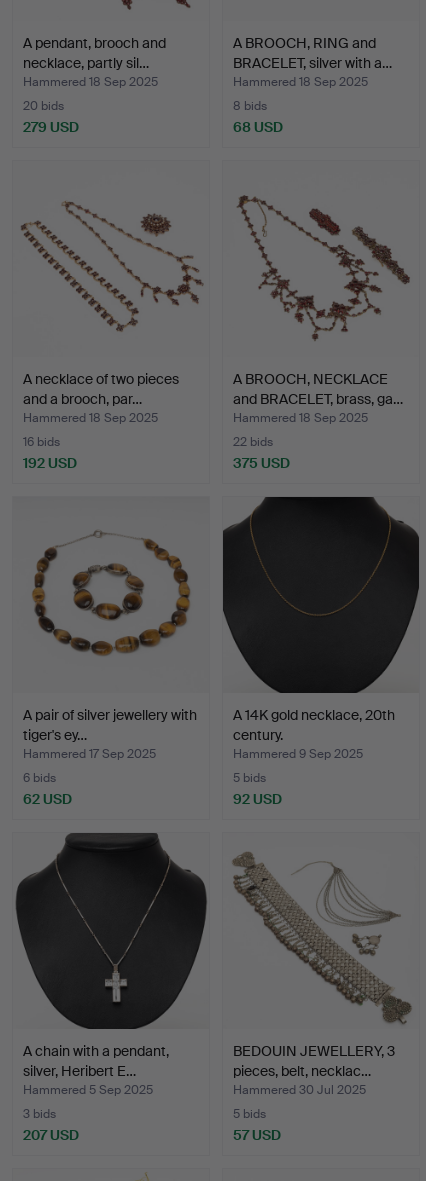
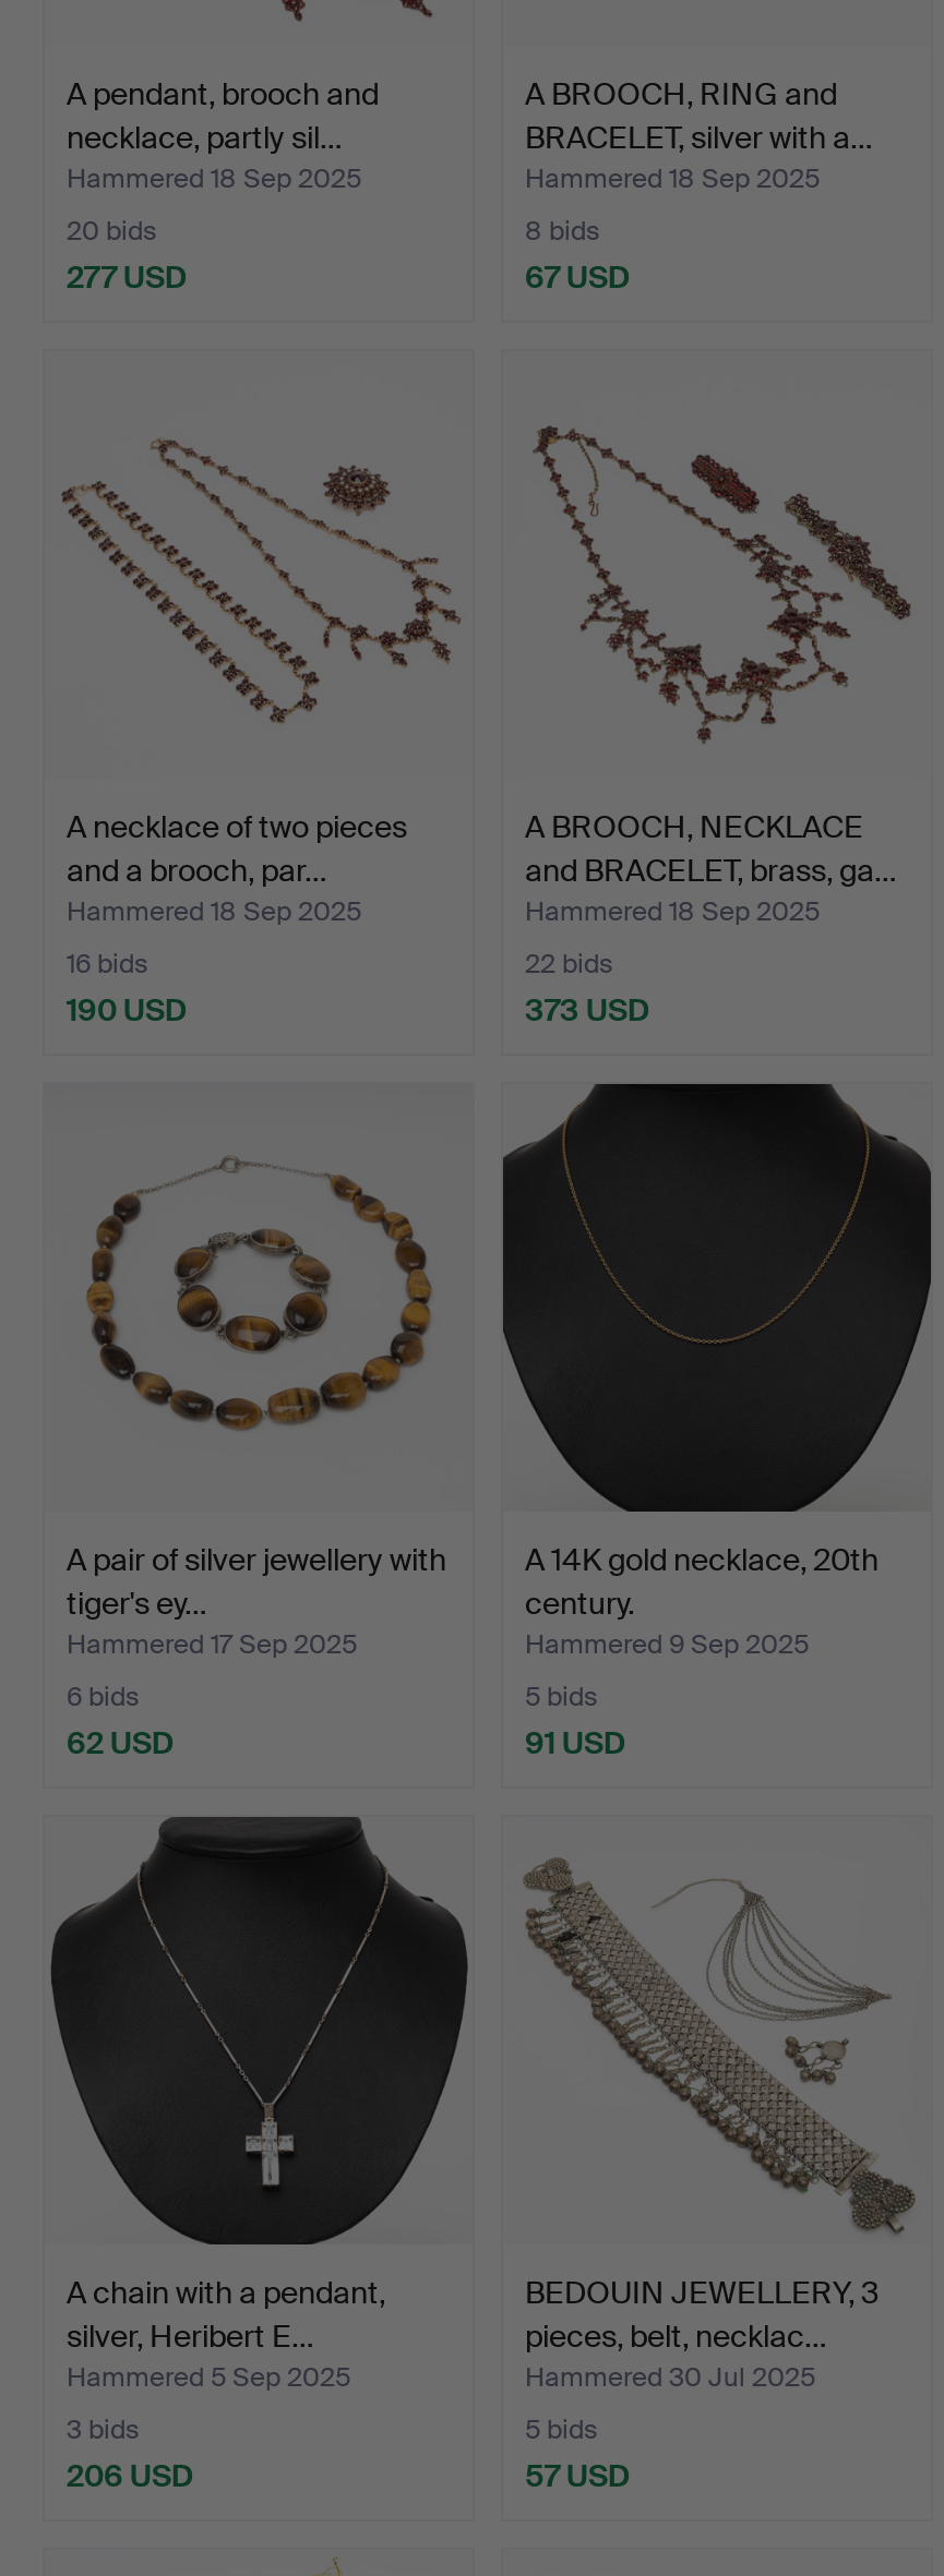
[23,118,79,136] 279 USD -> [67,257,187,296] 277 USD
[233,118,283,136] 68 USD -> [525,257,630,296] 67 USD
[23,454,77,472] 192 USD -> [67,990,187,1030] 190 USD
[233,454,290,472] 375 USD -> [525,990,649,1030] 373 USD
[233,790,282,808] 92 USD -> [525,1723,625,1762] 91 USD
[23,1126,79,1144] 207 USD -> [67,2456,193,2495] 206 USD

